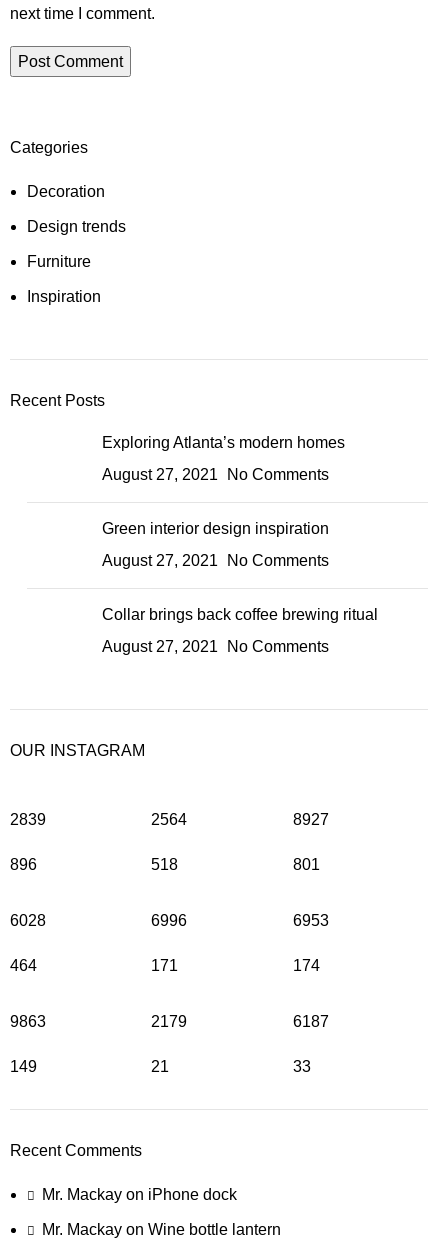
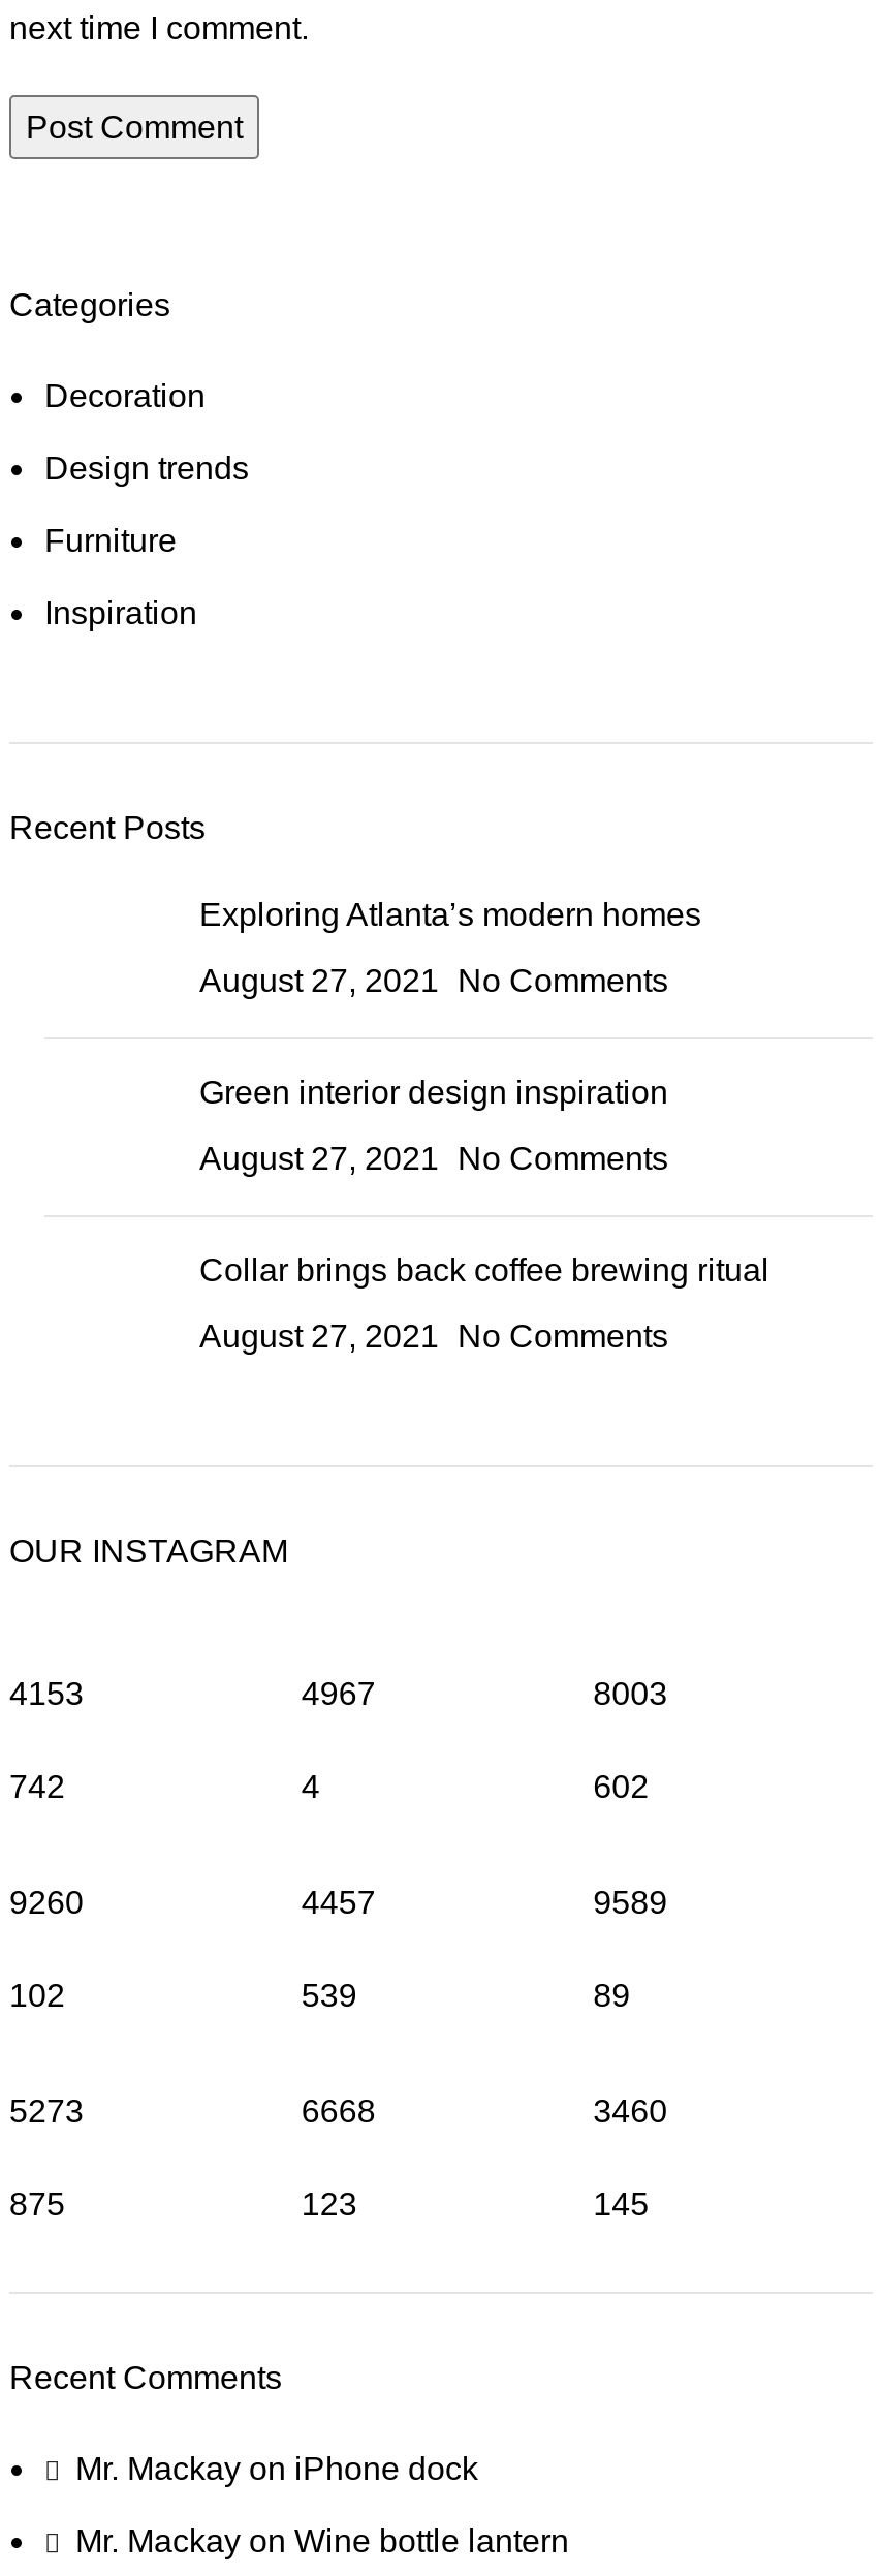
[10,811,46,828] 2839 -> [9,1676,84,1711] 4153
[151,811,187,828] 2564 -> [301,1676,376,1711] 4967
[293,811,329,828] 8927 -> [593,1676,668,1711] 8003
[10,856,37,873] 896 -> [9,1769,65,1804] 742
[151,856,178,873] 518 -> [301,1769,320,1804] 4
[293,856,320,873] 801 -> [593,1769,649,1804] 602
[10,912,46,929] 6028 -> [9,1884,84,1919] 9260
[151,912,187,929] 6996 -> [301,1884,376,1919] 4457
[293,912,329,929] 6953 -> [593,1884,668,1919] 9589
[10,957,37,974] 464 -> [9,1977,65,2012] 102
[151,957,178,974] 171 -> [301,1977,357,2012] 539
[293,957,320,974] 174 -> [593,1977,630,2012] 89
[10,1013,46,1030] 9863 -> [9,2093,84,2128] 5273
[151,1013,187,1030] 2179 -> [301,2093,376,2128] 6668
[293,1013,329,1030] 6187 -> [593,2093,668,2128] 3460
[10,1058,37,1075] 149 -> [9,2186,65,2221] 875
[151,1058,169,1075] 21 -> [301,2186,357,2221] 123
[293,1058,311,1075] 33 -> [593,2186,649,2221] 145

